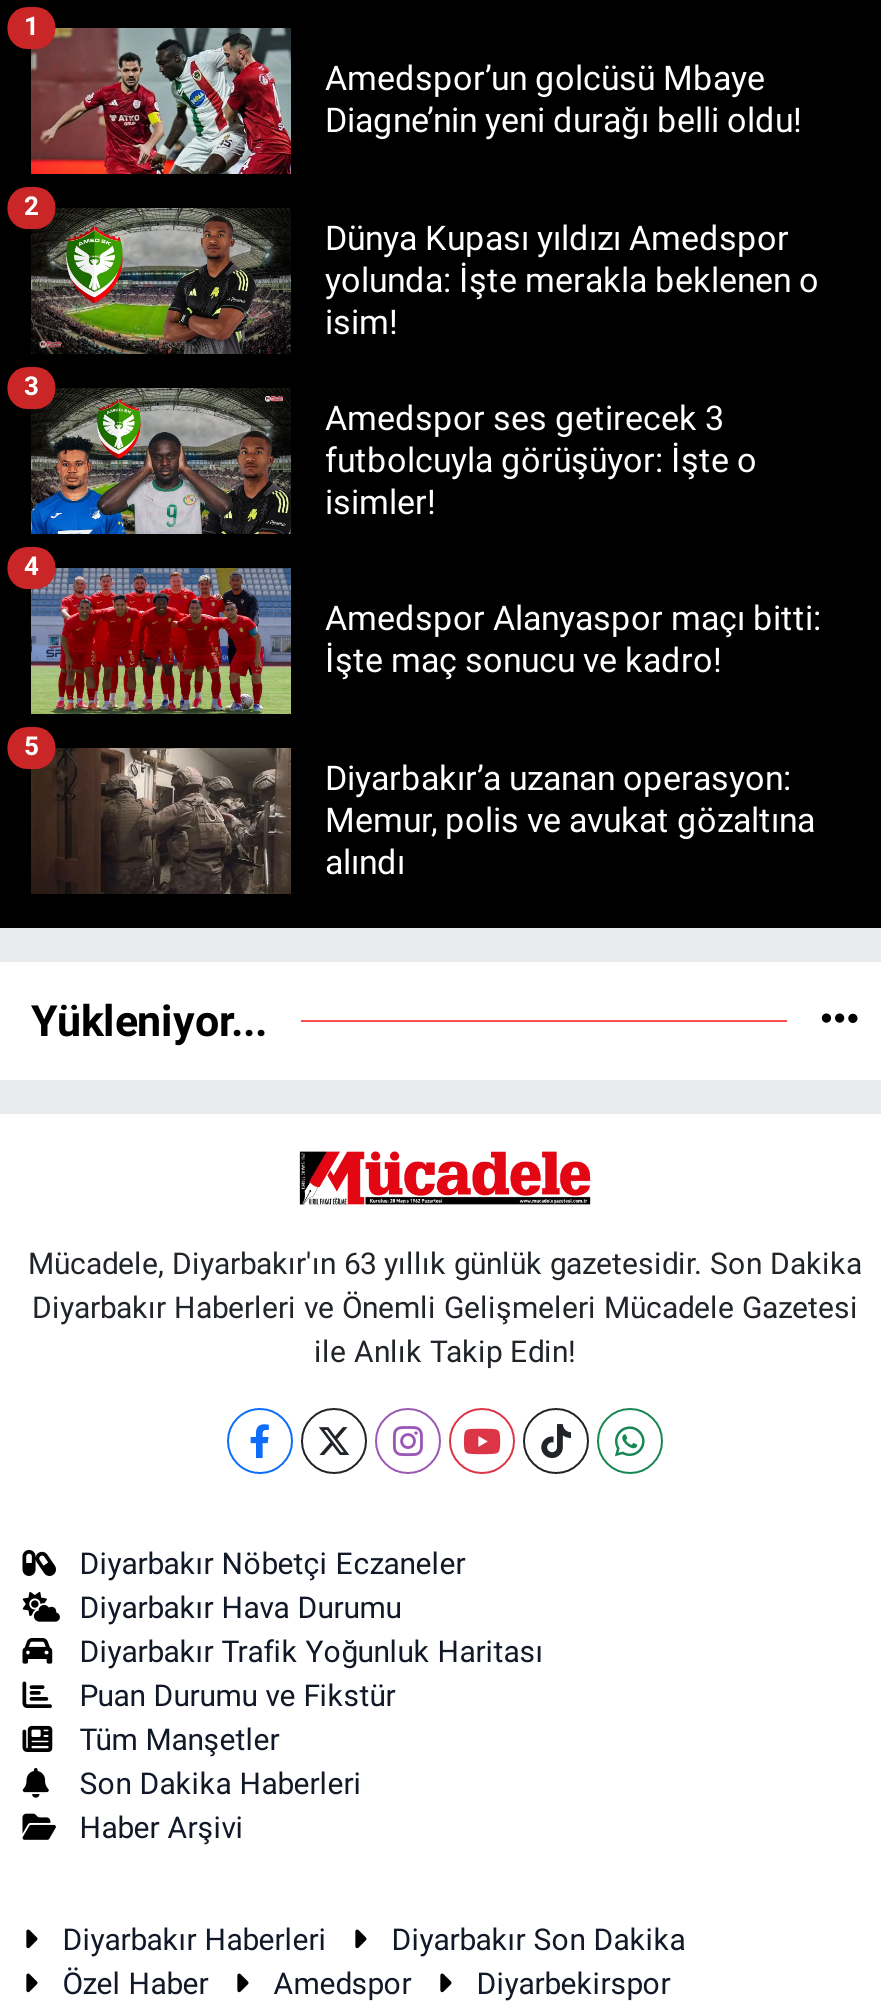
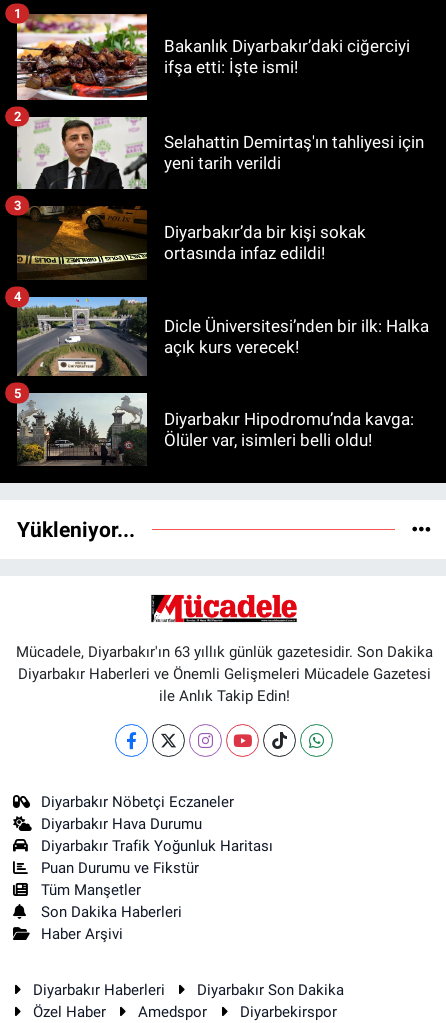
[29,28,801,176] [image] | Amedspor’un golcüsü Mbaye | Diagne’nin yeni durağı belli oldu! -> [16,14,410,101] [image] | Bakanlık Diyarbakır’daki ciğerciyi | ifşa etti: İşte ismi!
[31,210,819,354] [image] | Dünya Kupası yıldızı Amedspor | yolunda: İşte merakla beklenen o | isim! -> [16,116,424,190] [image] | Selahattin Demirtaş'ın tahliyesi için | yeni tarih verildi
[29,388,757,536] [image] | Amedspor ses getirecek 3 | futbolcuyla görüşüyor: İşte o | isimler! -> [17,206,366,280] [image] | Diyarbakır’da bir kişi sokak | ortasında infaz edildi!
[29,566,821,716] [image] | Amedspor Alanyaspor maçı bitti: | İşte maç sonucu ve kadro! -> [17,296,429,376] [image] | Dicle Üniversitesi’nden bir ilk: Halka | açık kurs verecek!
[31,746,815,894] [image] | Diyarbakır’a uzanan operasyon: | Memur, polis ve avukat gözaltına | alındı -> [16,392,414,466] [image] | Diyarbakır Hipodromu’nda kavga: | Ölüler var, isimleri belli oldu!

